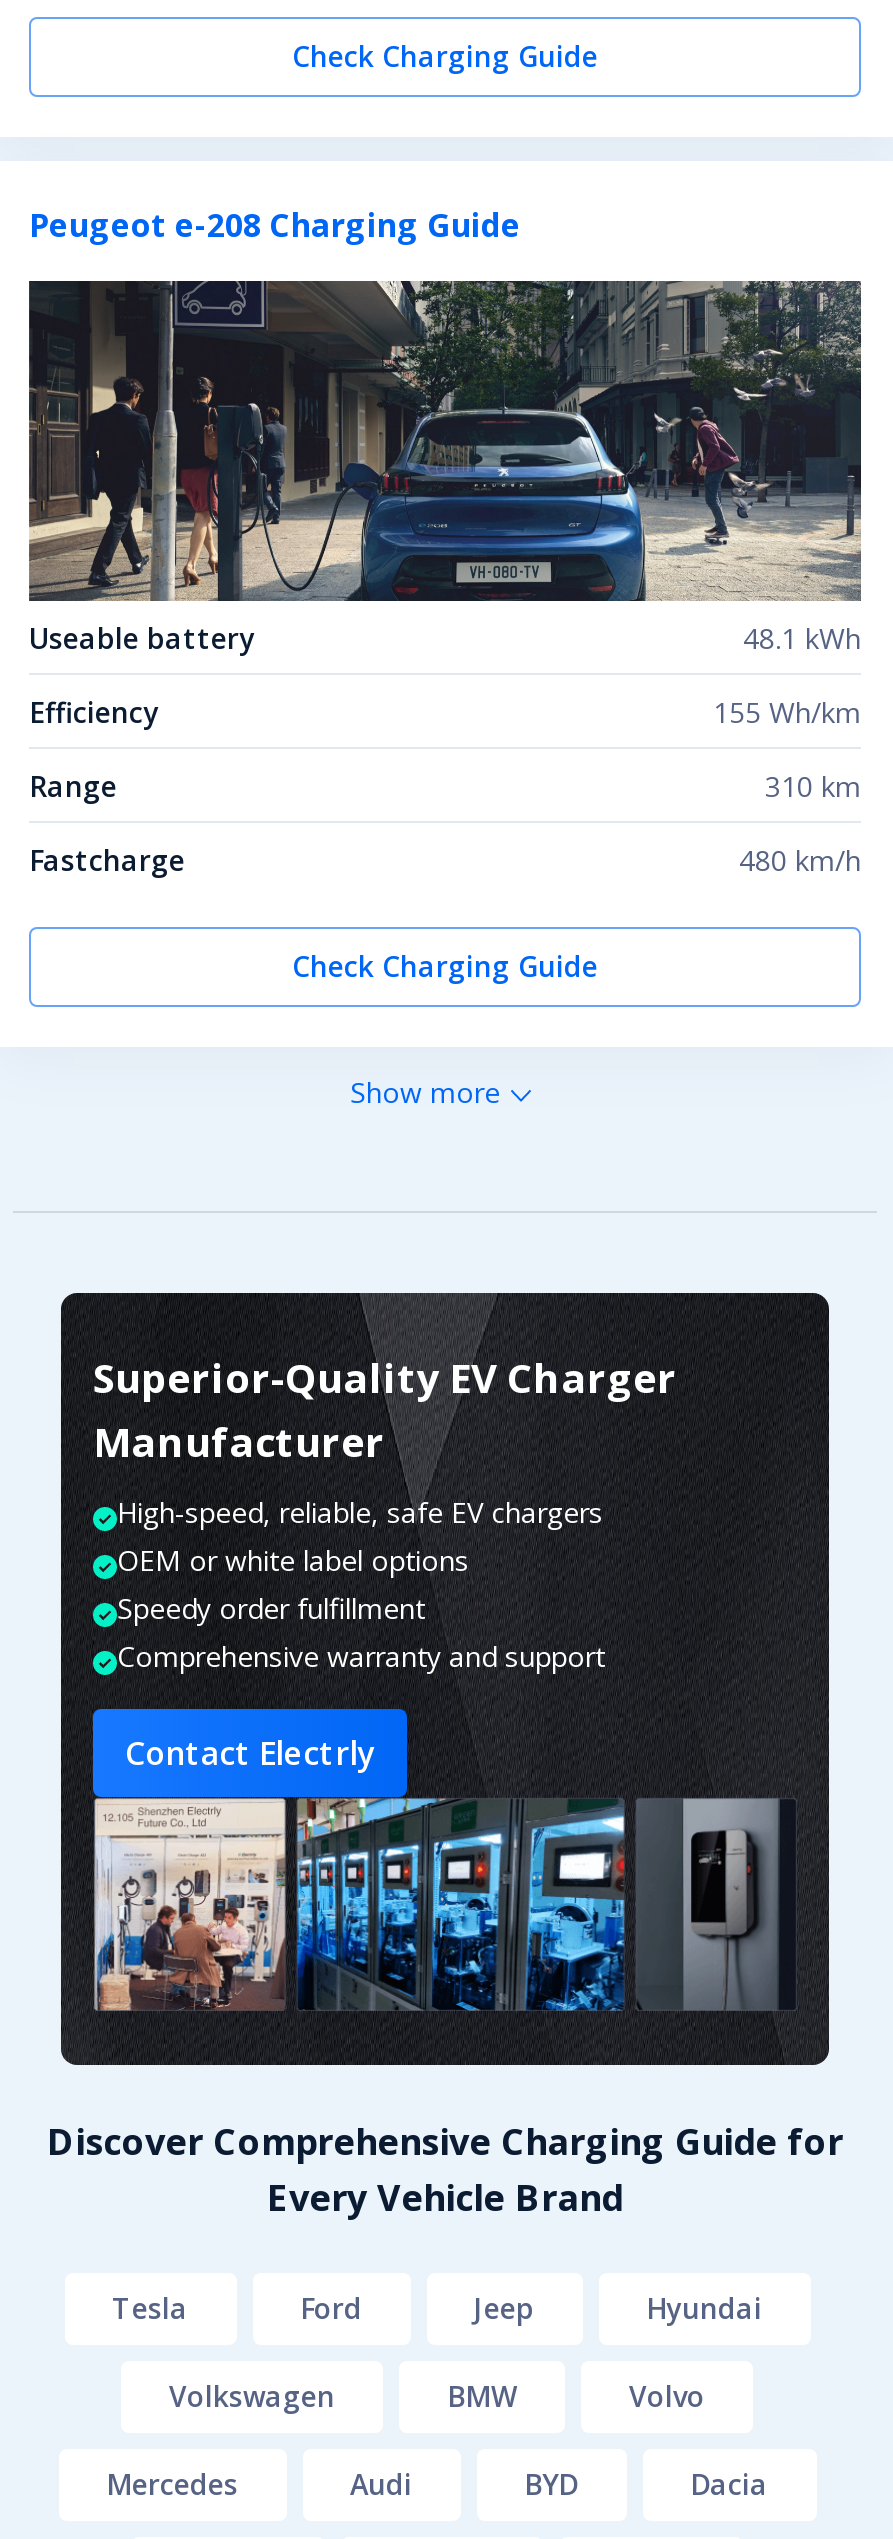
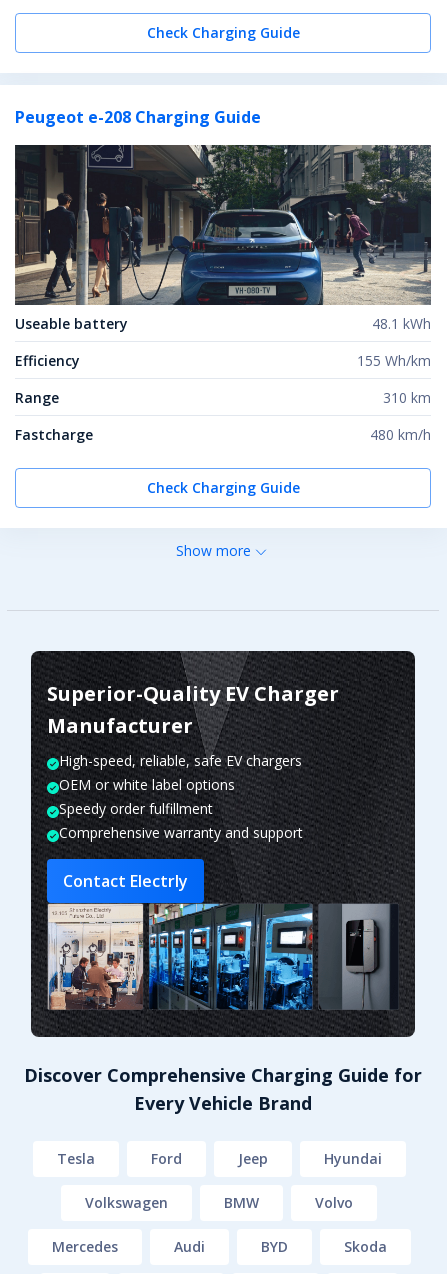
[690,2465,768,2503] Dacia -> [343,1237,386,1256] Skoda

